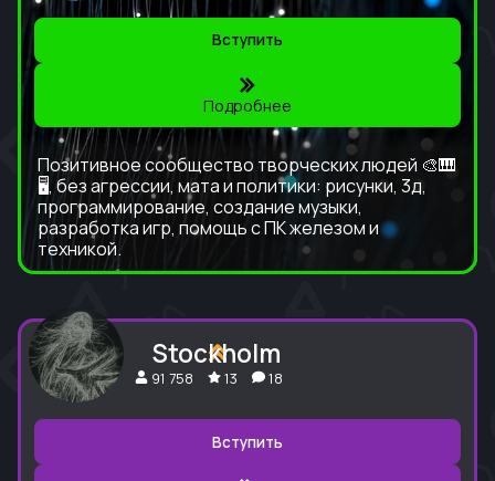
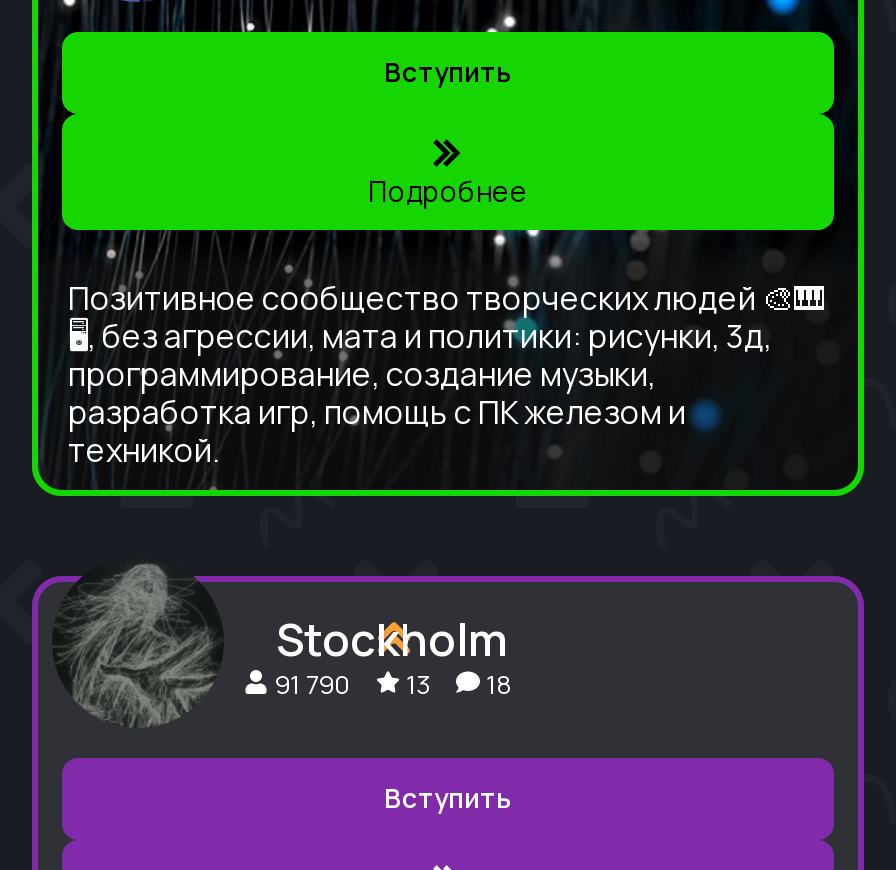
[148,368,283,388] 91 758 13 18 -> [268,666,512,702] 91 790 13 18

